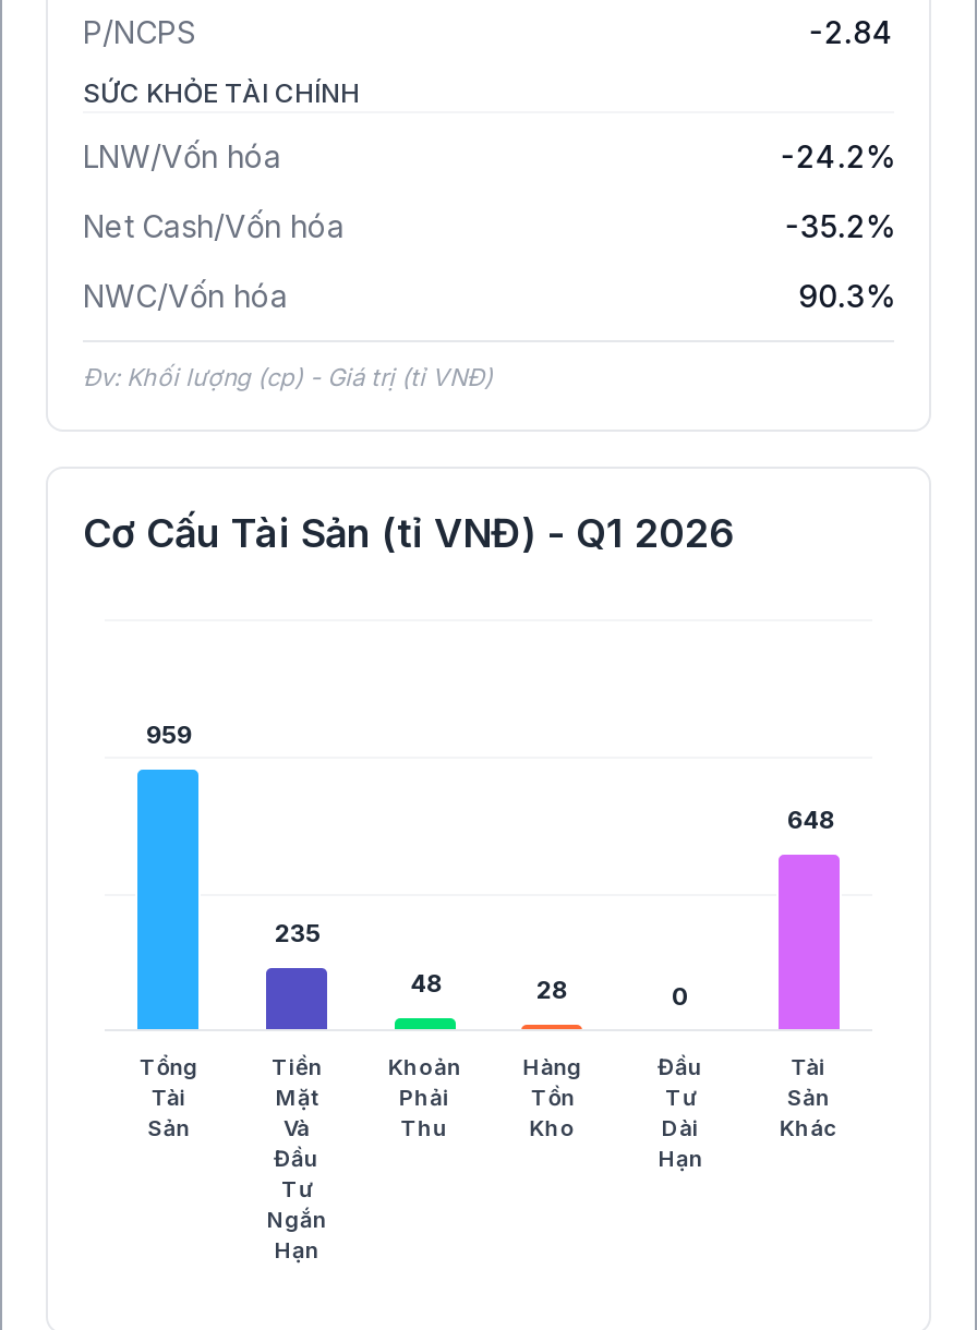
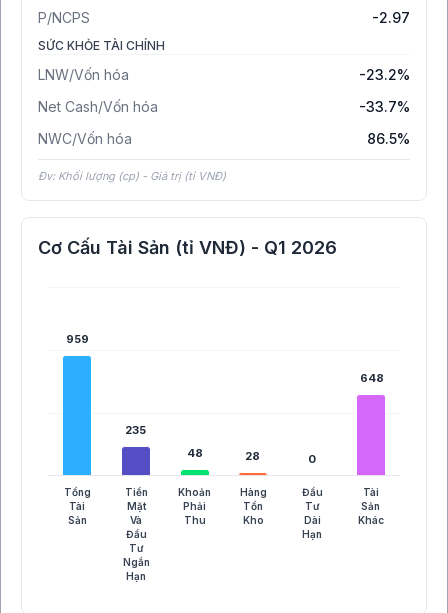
[809,13,894,50] -2.84 -> [372,9,410,26] -2.97
[781,138,894,175] -24.2% -> [359,66,410,83] -23.2%
[785,207,894,244] -35.2% -> [359,98,410,115] -33.7%
[798,277,894,314] 90.3% -> [367,130,410,147] 86.5%

